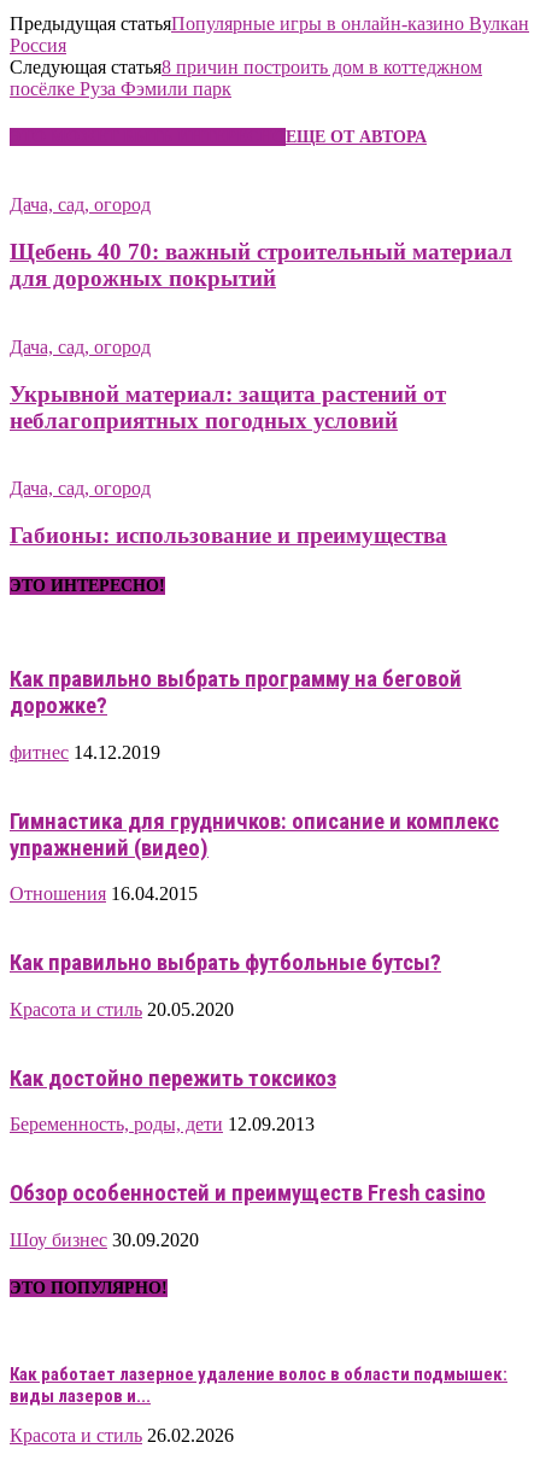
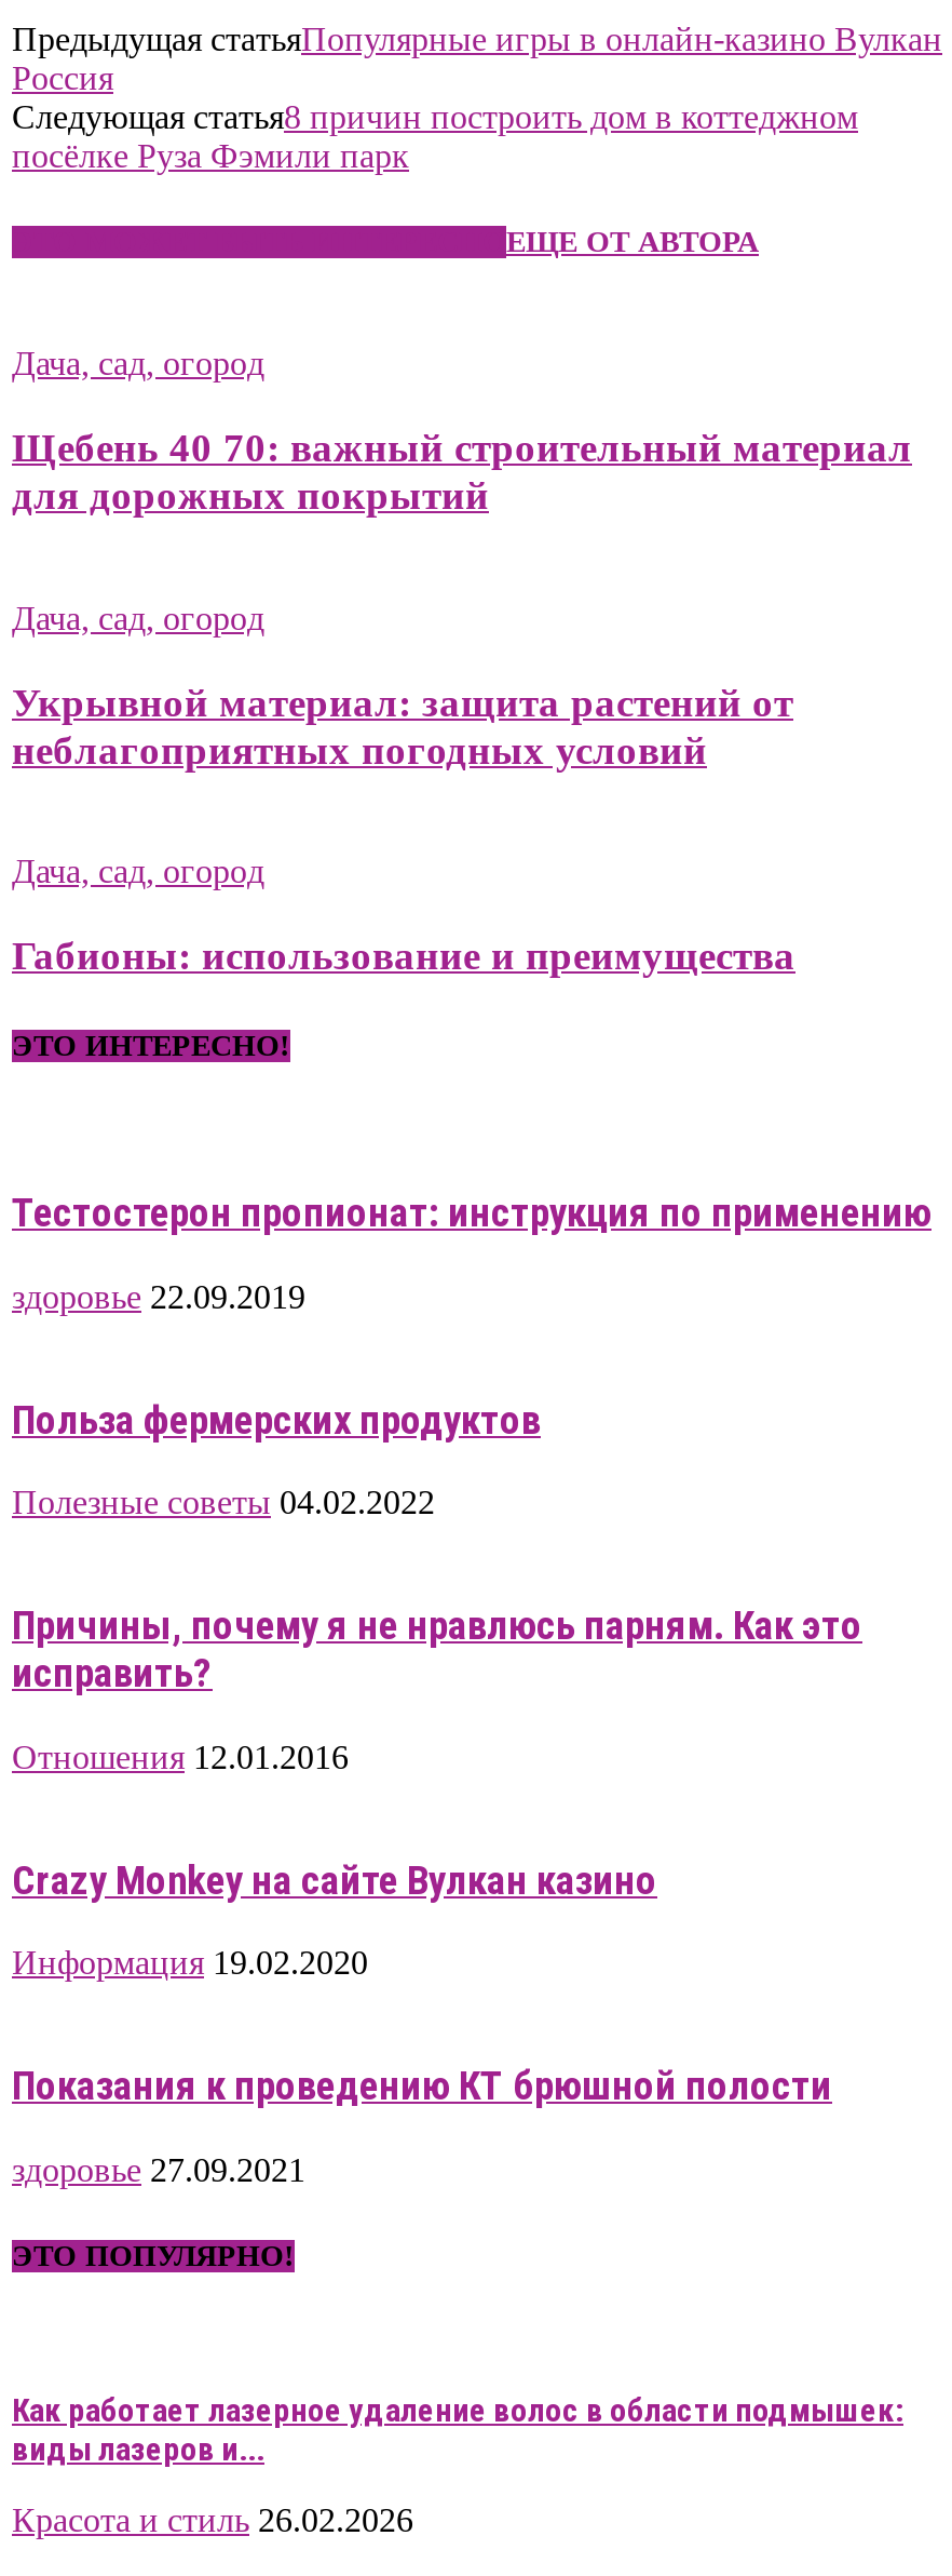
[10,666,462,719] Как правильно выбрать программу на беговой | дорожке? -> [12,1190,931,1238] Тестостерон пропионат: инструкция по применению
[10,742,160,762] фитнес 14.12.2019 -> [12,1278,305,1315] здоровье 22.09.2019
[10,808,499,861] Гимнастика для грудничков: описание и комплекс | упражнений (видео) -> [12,1396,541,1444] Польза фермерских продуктов
[10,884,198,904] Отношения 16.04.2015 -> [12,1484,435,1521] Полезные советы 04.02.2022
[10,950,441,976] Как правильно выбрать футбольные бутсы? -> [12,1603,862,1698] Причины, почему я не нравлюсь парням. Как это | исправить?
[10,999,234,1019] Красота и стиль 20.05.2020 -> [12,1738,349,1775] Отношения 12.01.2016
[10,1065,336,1091] Как достойно пережить токсикоз -> [12,1856,657,1904] Crazy Monkey на сайте Вулкан казино
[10,1114,315,1134] Беременность, роды, дети 12.09.2013 -> [12,1944,368,1981] Информация 19.02.2020
[10,1180,486,1206] Обзор особенностей и преимуществ Fresh casino -> [12,2063,832,2110] Показания к проведению КТ брюшной полости
[10,1229,199,1250] Шоу бизнес 30.09.2020 -> [12,2151,305,2187] здоровье 27.09.2021

